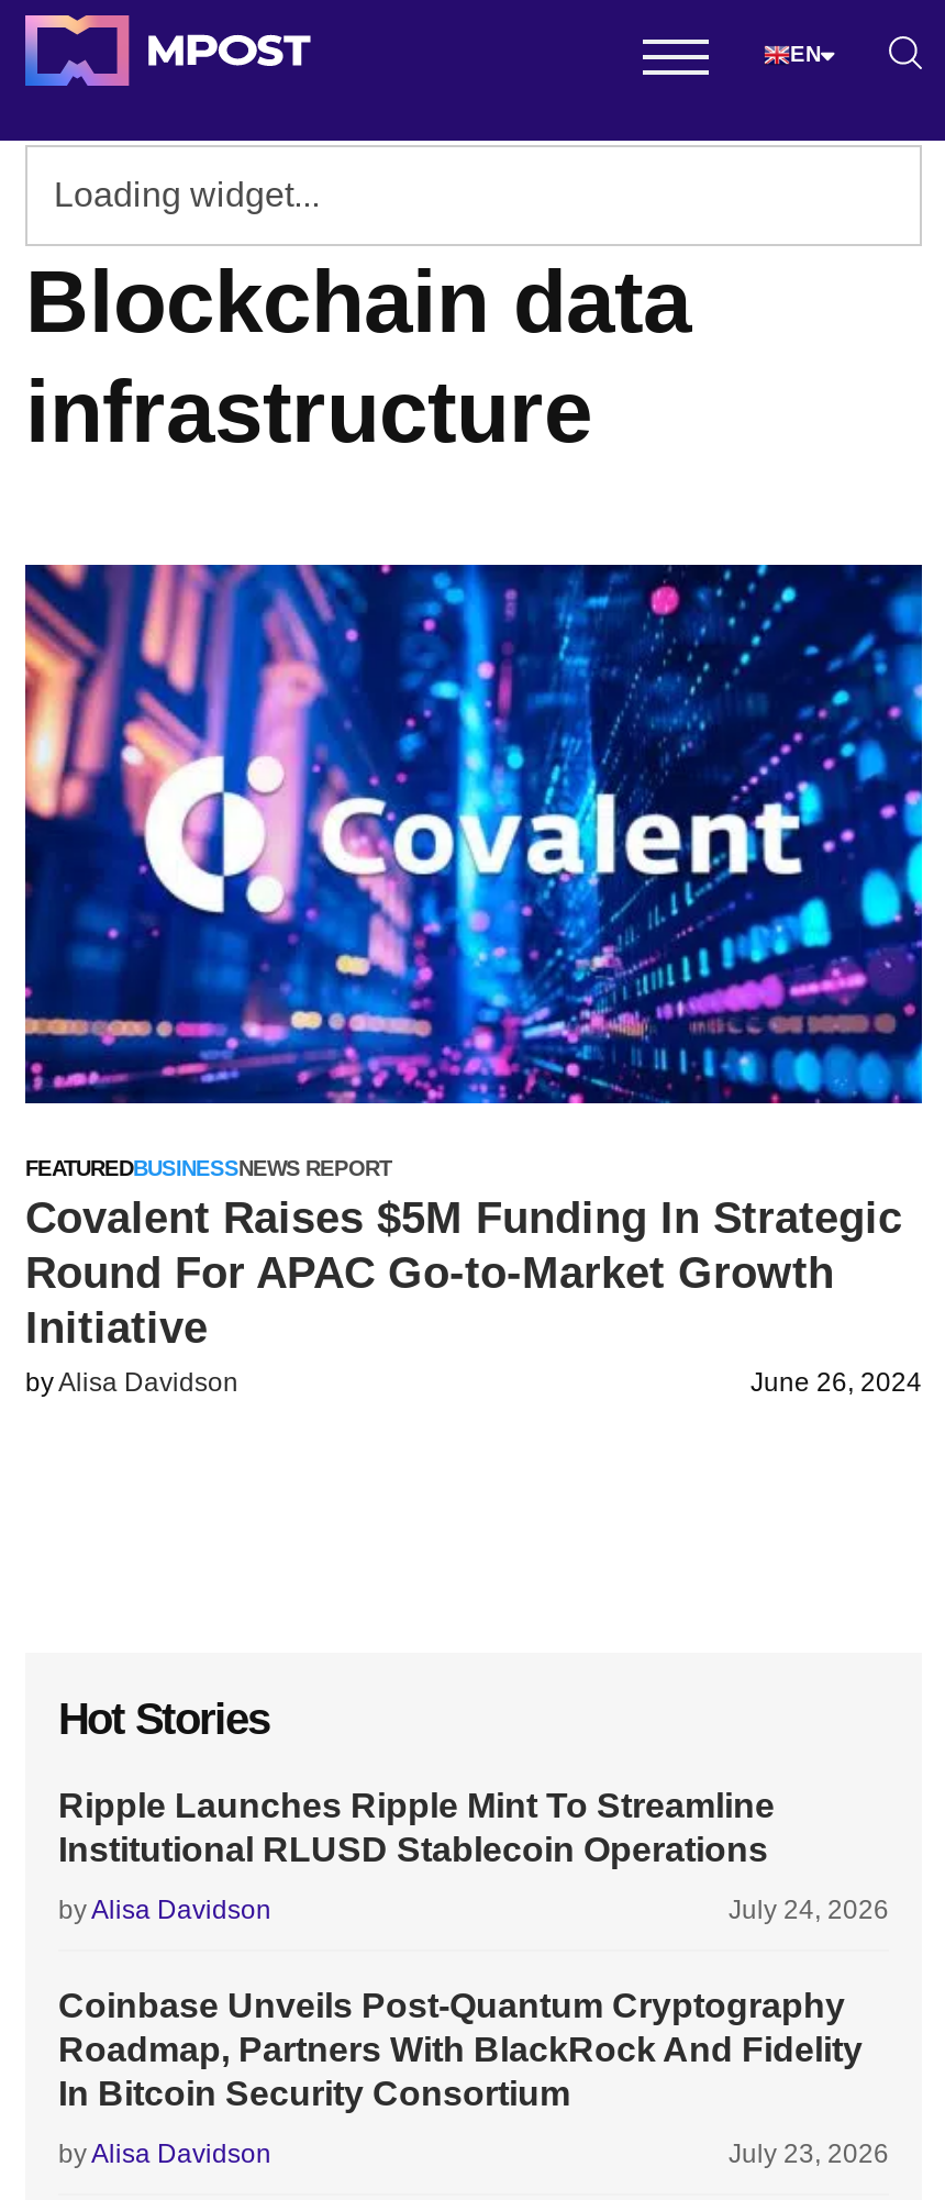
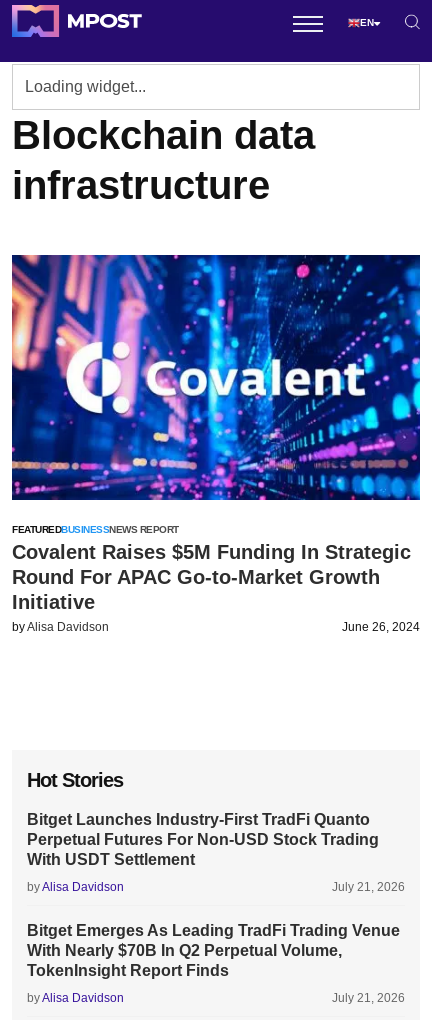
[58,1787,775,1868] Ripple Launches Ripple Mint To Streamline | Institutional RLUSD Stablecoin Operations -> [27,811,379,868] Bitget Launches Industry-First TradFi Quanto | Perpetual Futures For Non-USD Stock Trading | With USDT Settlement
[729,1895,889,1925] July 24, 2026 -> [332,880,405,894] July 21, 2026
[58,1987,863,2112] Coinbase Unveils Post-Quantum Cryptography | Roadmap, Partners With BlackRock And Fidelity | In Bitcoin Security Consortium -> [27,922,400,979] Bitget Emerges As Leading TradFi Trading Venue | With Nearly $70B In Q2 Perpetual Volume, | TokenInsight Report Finds
[729,2138,889,2169] July 23, 2026 -> [332,991,405,1005] July 21, 2026

